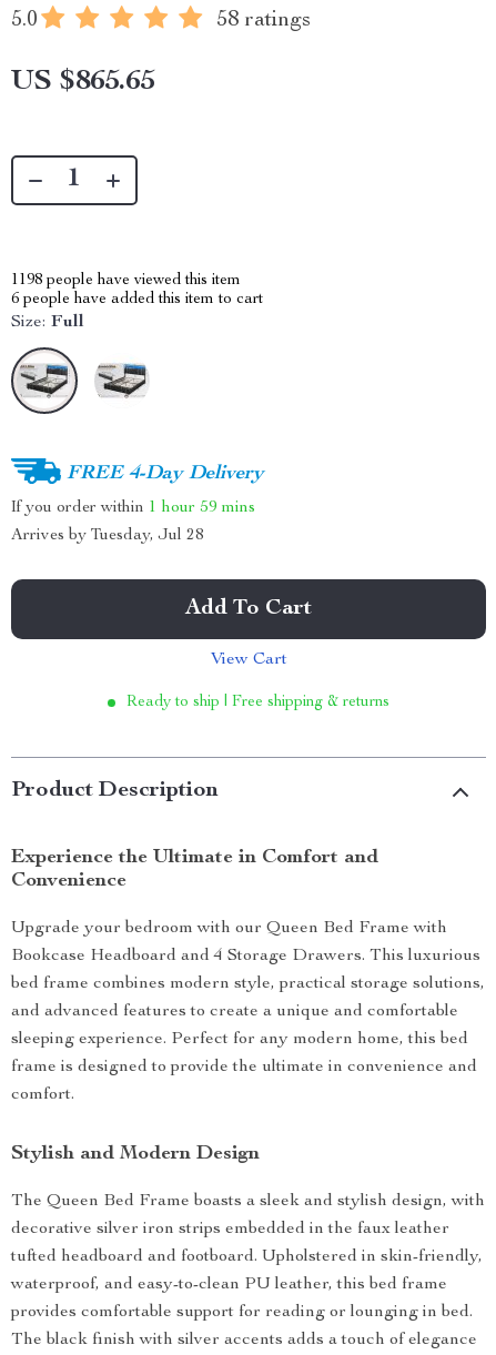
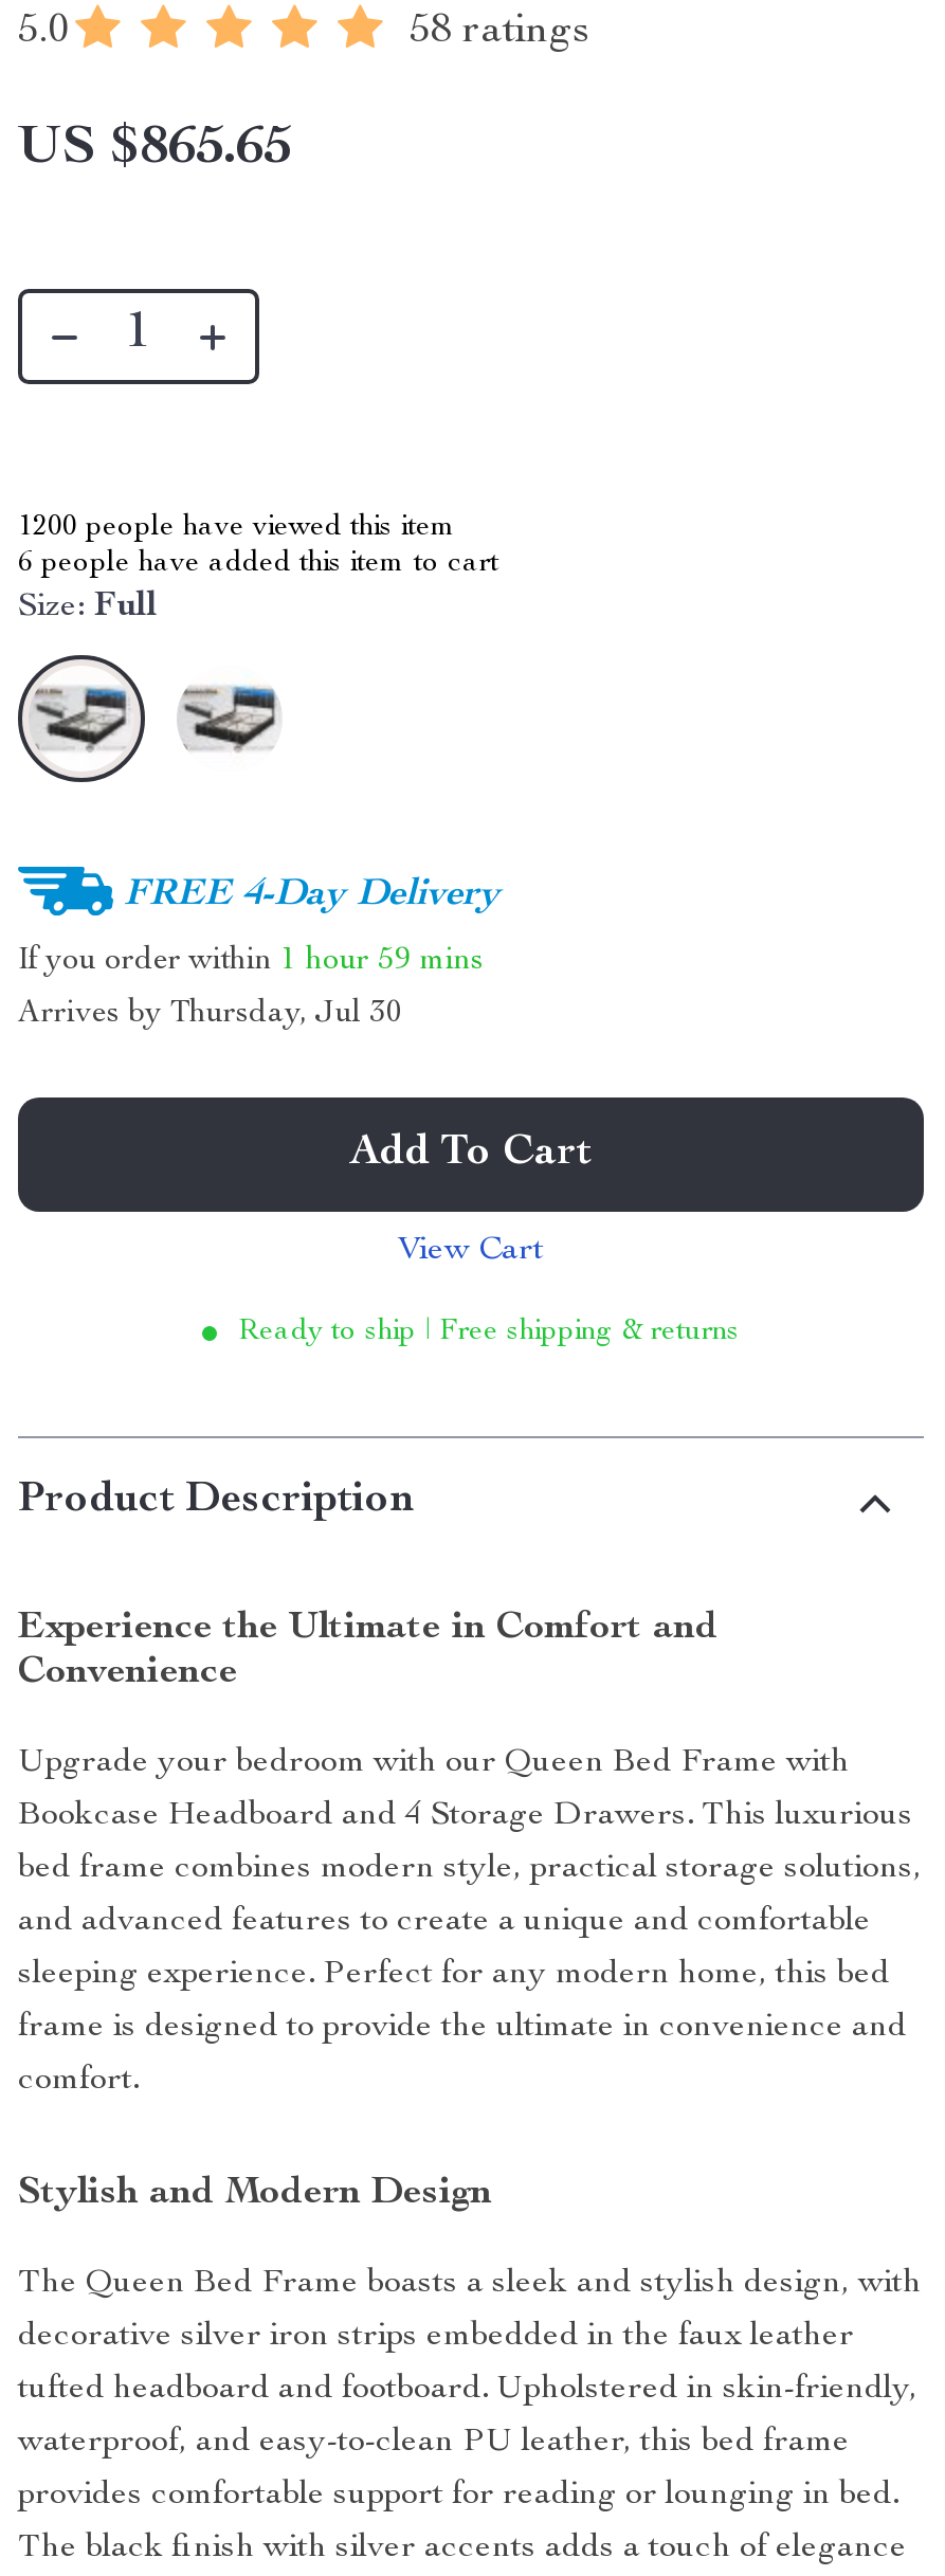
[11,273,241,289] 1198 people have viewed this item -> [18,513,456,543] 1200 people have viewed this item
[11,527,204,544] Arrives by Tuesday, Jul 28 -> [18,998,403,1030] Arrives by Thursday, Jul 30

